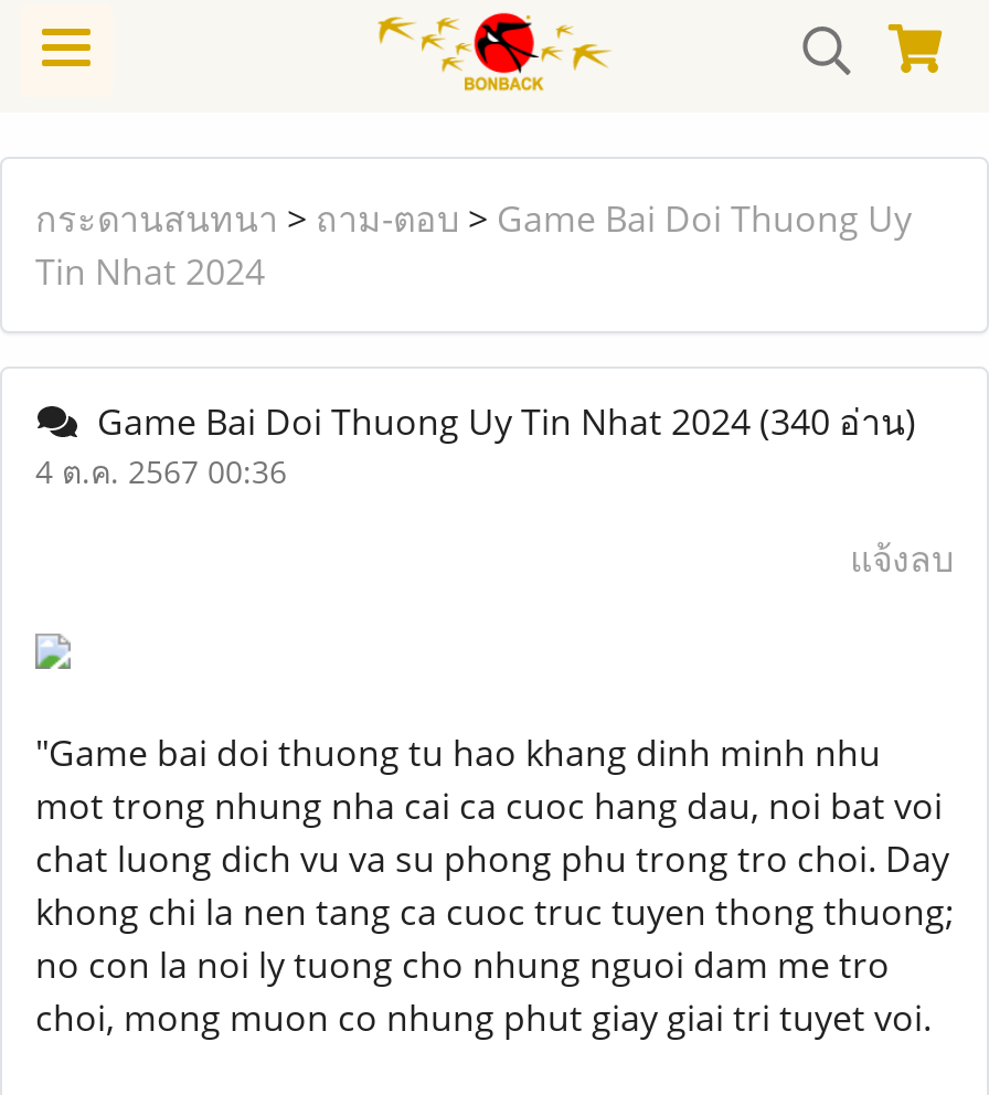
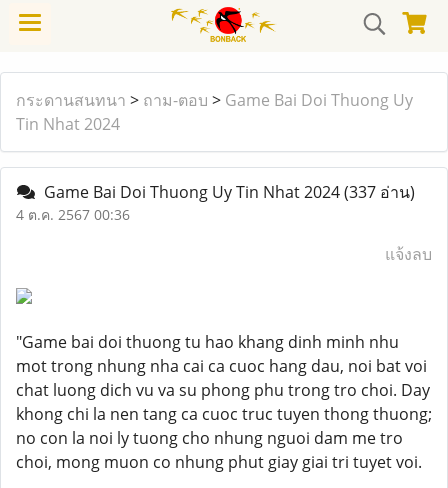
[79,397,916,446] Game Bai Doi Thuong Uy Tin Nhat 2024 (340 อ่าน) -> [36,181,415,203] Game Bai Doi Thuong Uy Tin Nhat 2024 (337 อ่าน)

